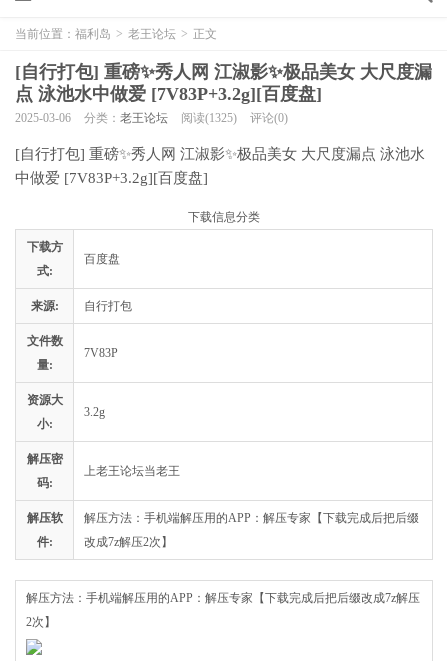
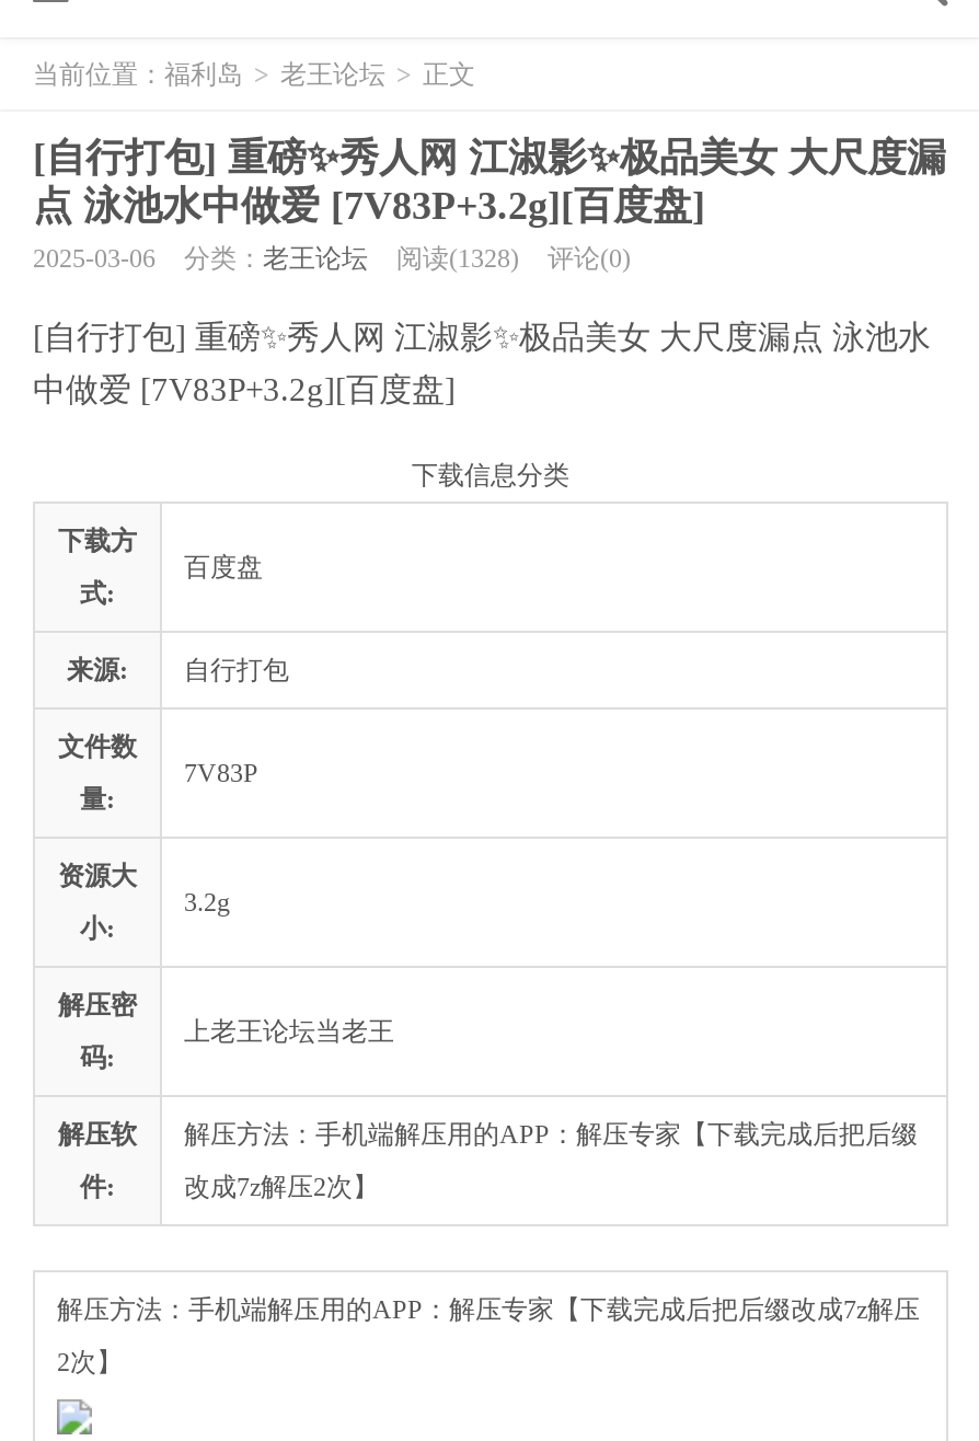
[15,111,288,125] 2025-03-06 分类：老王论坛 阅读(1325) 评论(0) -> [33,243,631,274] 2025-03-06 分类：老王论坛 阅读(1328) 评论(0)

